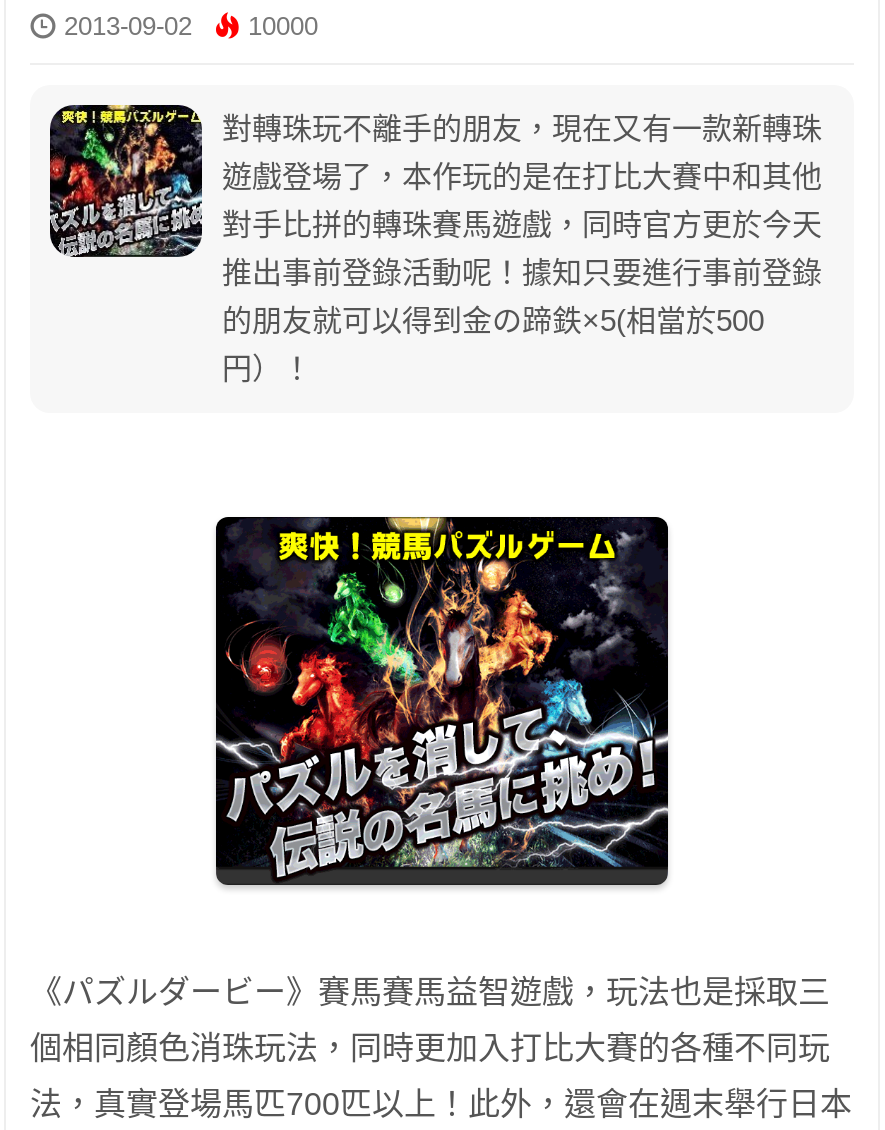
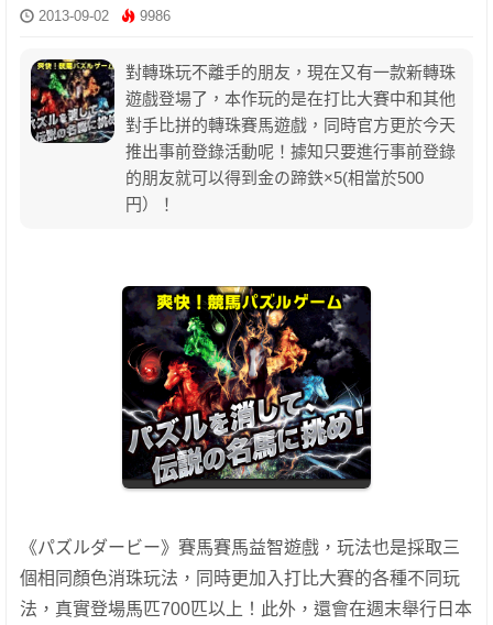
[64,11,318,41] 2013-09-02 10000 -> [39,8,171,24] 2013-09-02 9986

